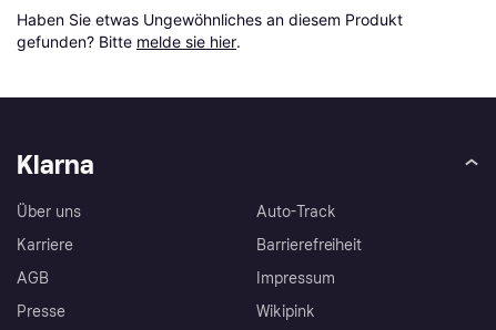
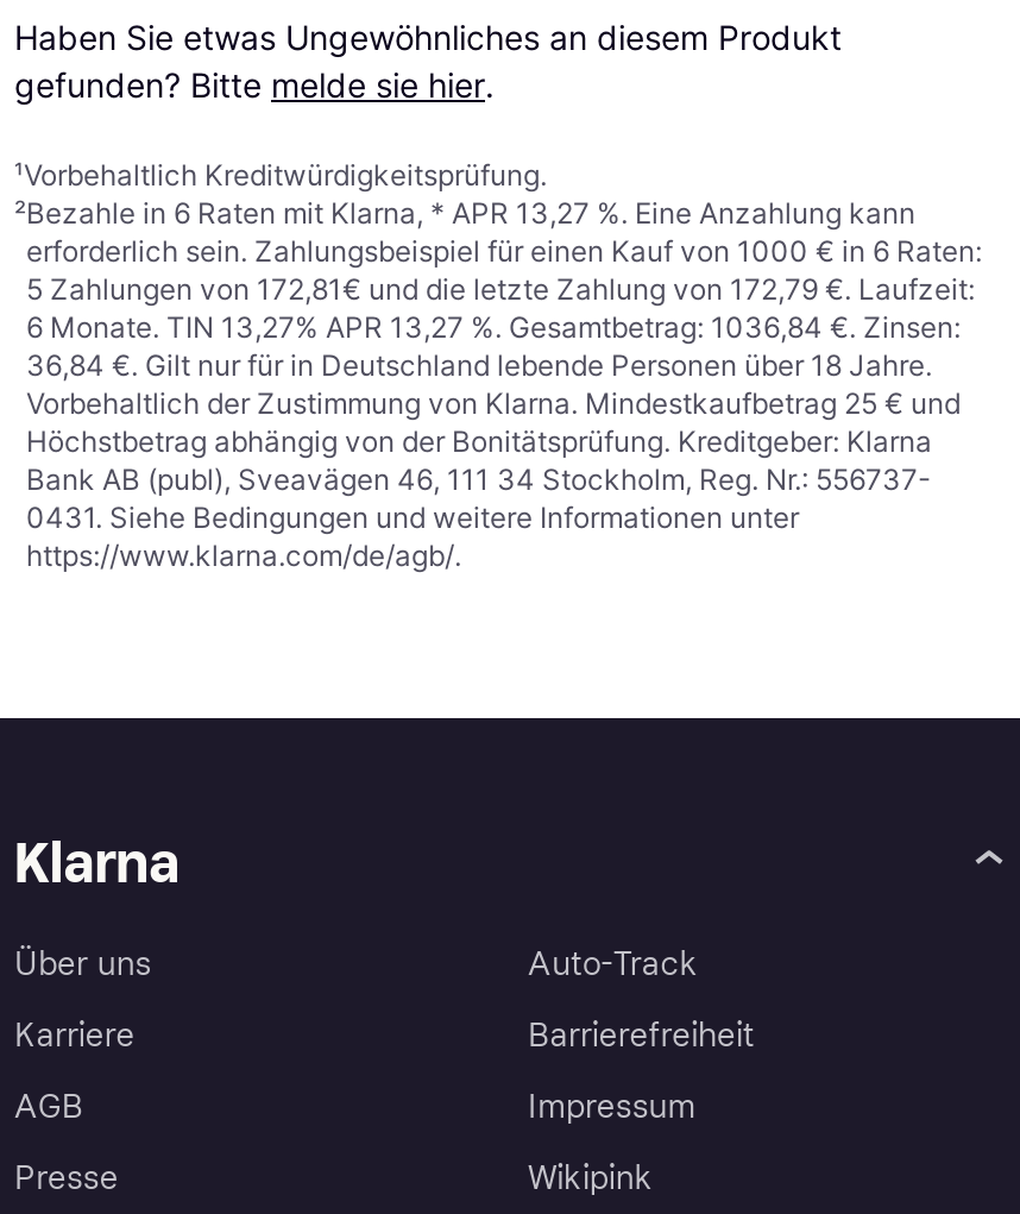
none -> [14,157,982,573] ¹Vorbehaltlich Kreditwürdigkeitsprüfung. | ²Bezahle in 6 Raten mit Klarna, * APR 13,27 %. Eine Anzahlung kann | erforderlich sein. Zahlungsbeispiel für einen Kauf von 1000 € in 6 Raten: | 5 Zahlungen von 172,81€ und die letzte Zahlung von 172,79 €. Laufzeit: | 6 Monate. TIN 13,27% APR 13,27 %. Gesamtbetrag: 1036,84 €. Zinsen: | 36,84 €. Gilt nur für in Deutschland lebende Personen über 18 Jahre. | Vorbehaltlich der Zustimmung von Klarna. Mindestkaufbetrag 25 € und | Höchstbetrag abhängig von der Bonitätsprüfung. Kreditgeber: Klarna | Bank AB (publ), Sveavägen 46, 111 34 Stockholm, Reg. Nr.: 556737- | 0431. Siehe Bedingungen und weitere Informationen unter | https://www.klarna.com/de/agb/.

